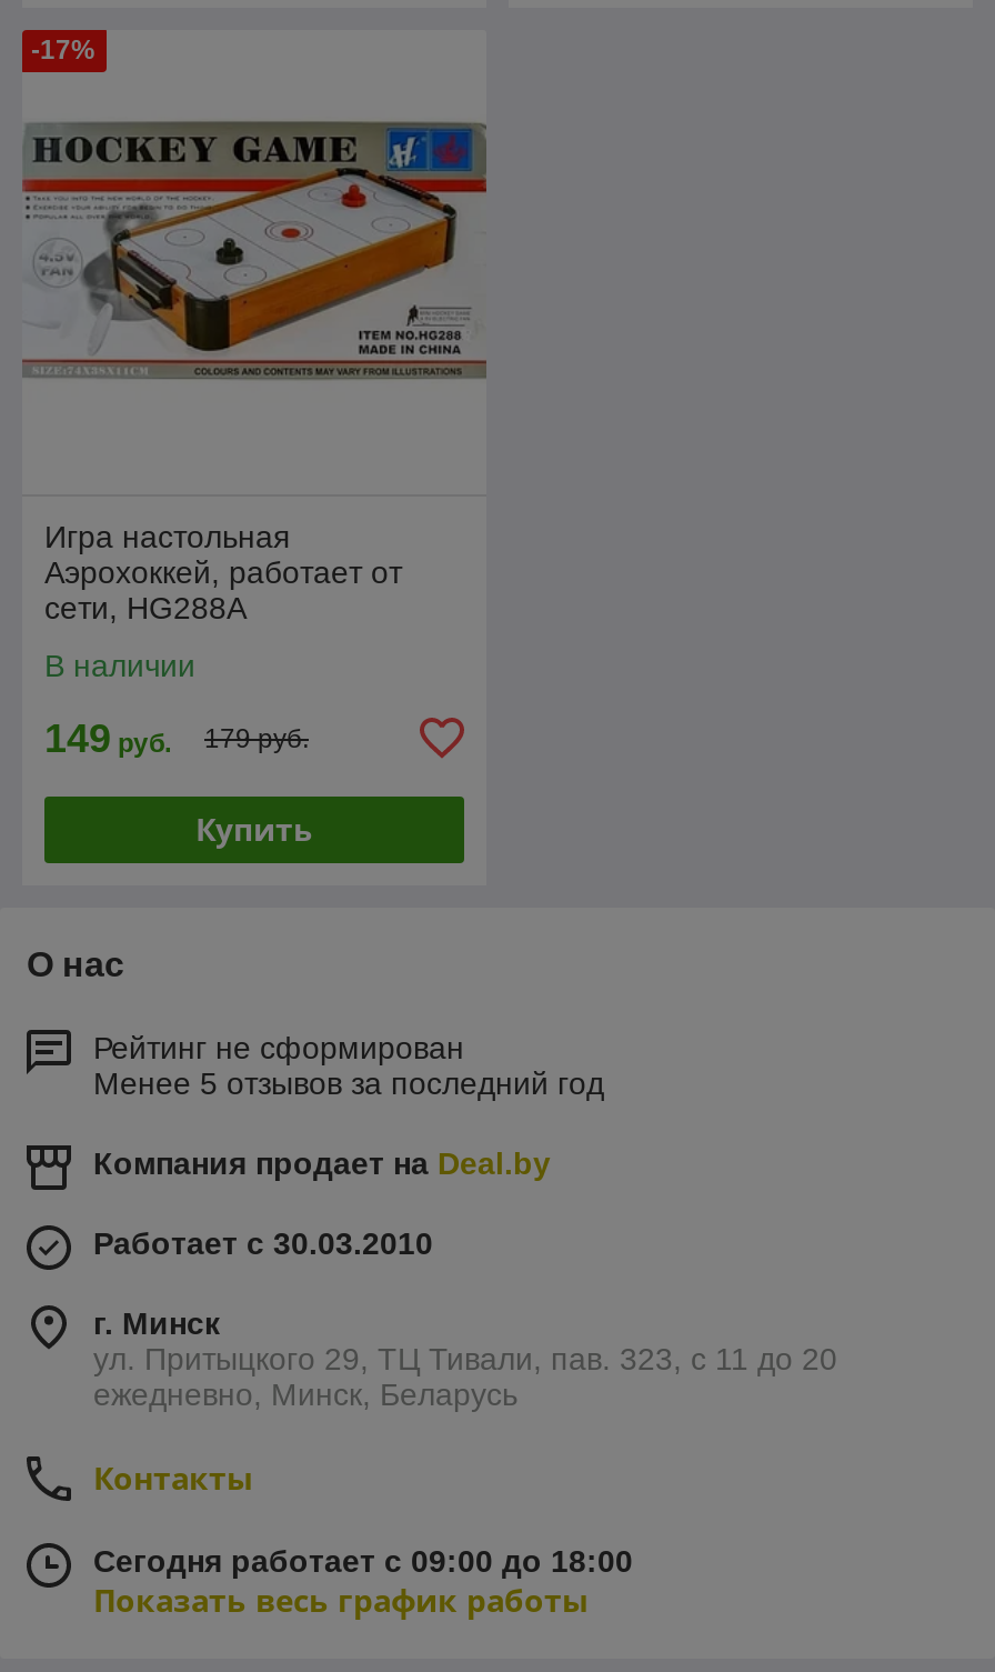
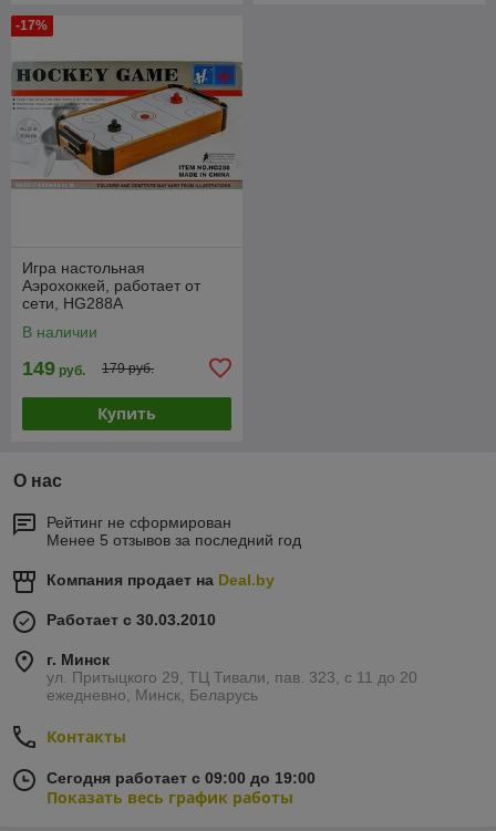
[93,1542,633,1578] Сегодня работает с 09:00 до 18:00 -> [46,769,316,786] Сегодня работает с 09:00 до 19:00

